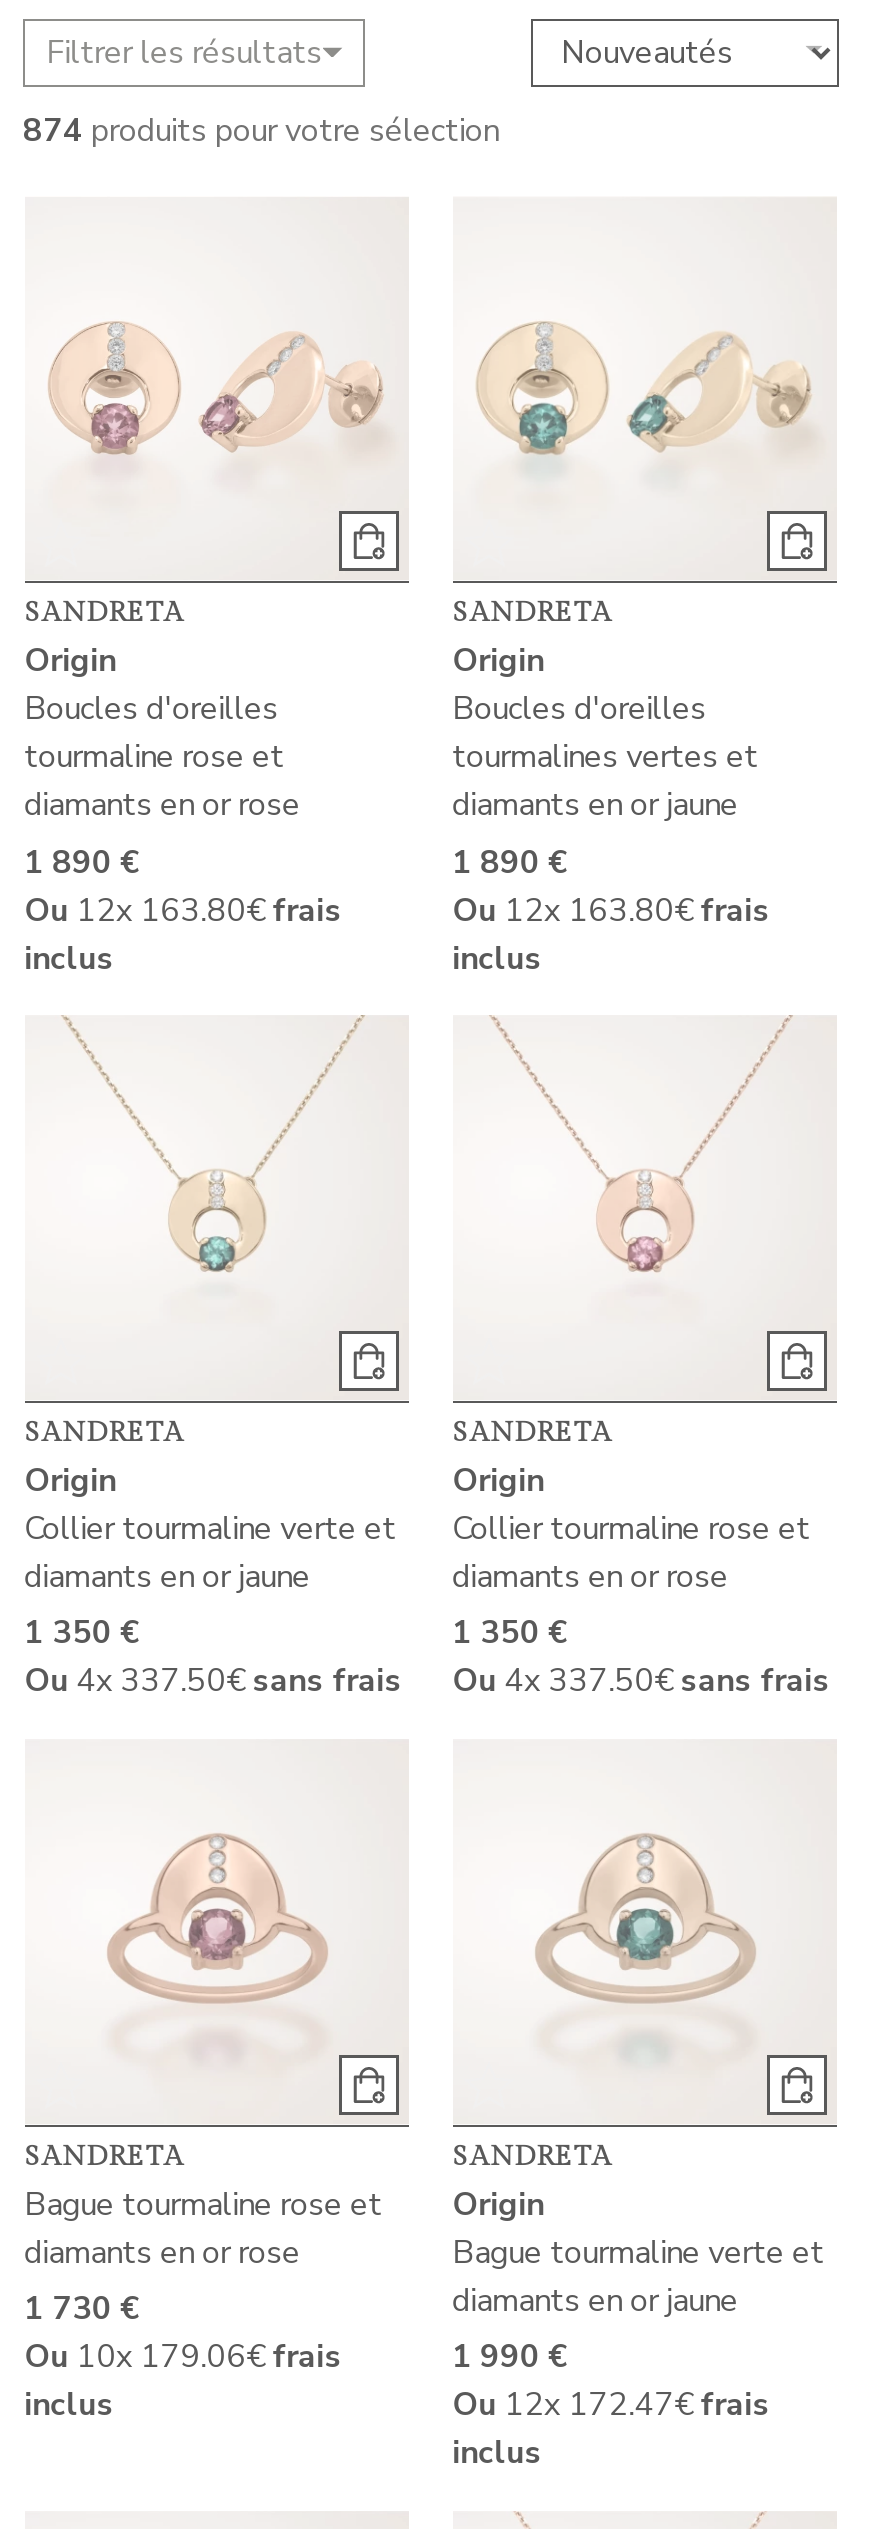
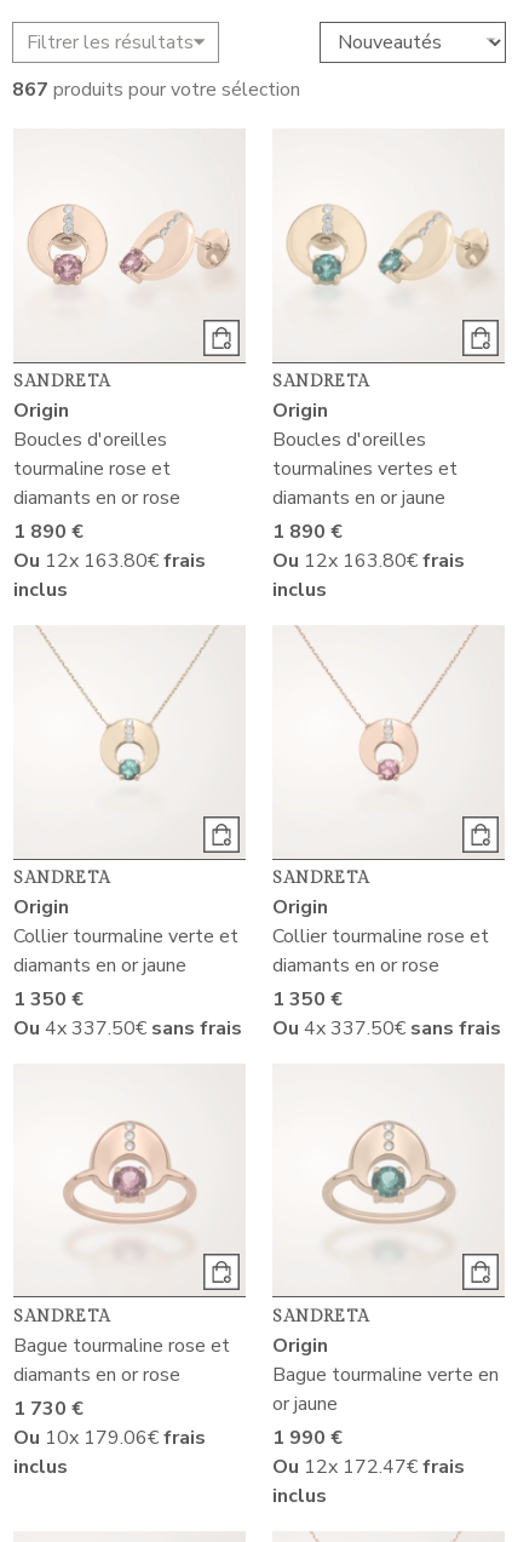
[23,109,499,153] 874 produits pour votre sélection -> [12,76,300,103] 867 produits pour votre sélection
[452,2231,824,2323] Bague tourmaline verte et | diamants en or jaune -> [272,1361,498,1417] Bague tourmaline verte en | or jaune

